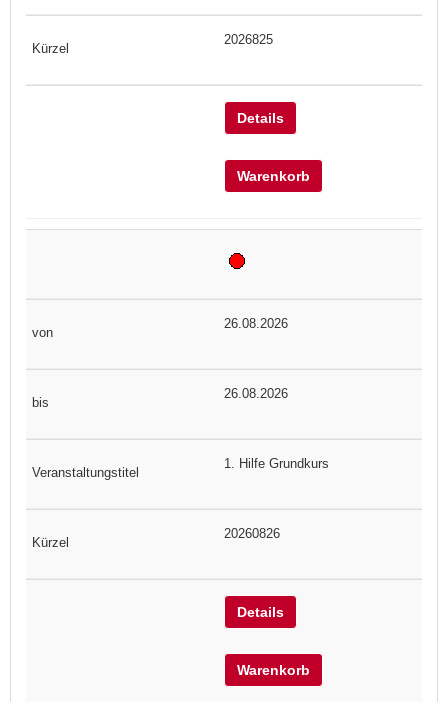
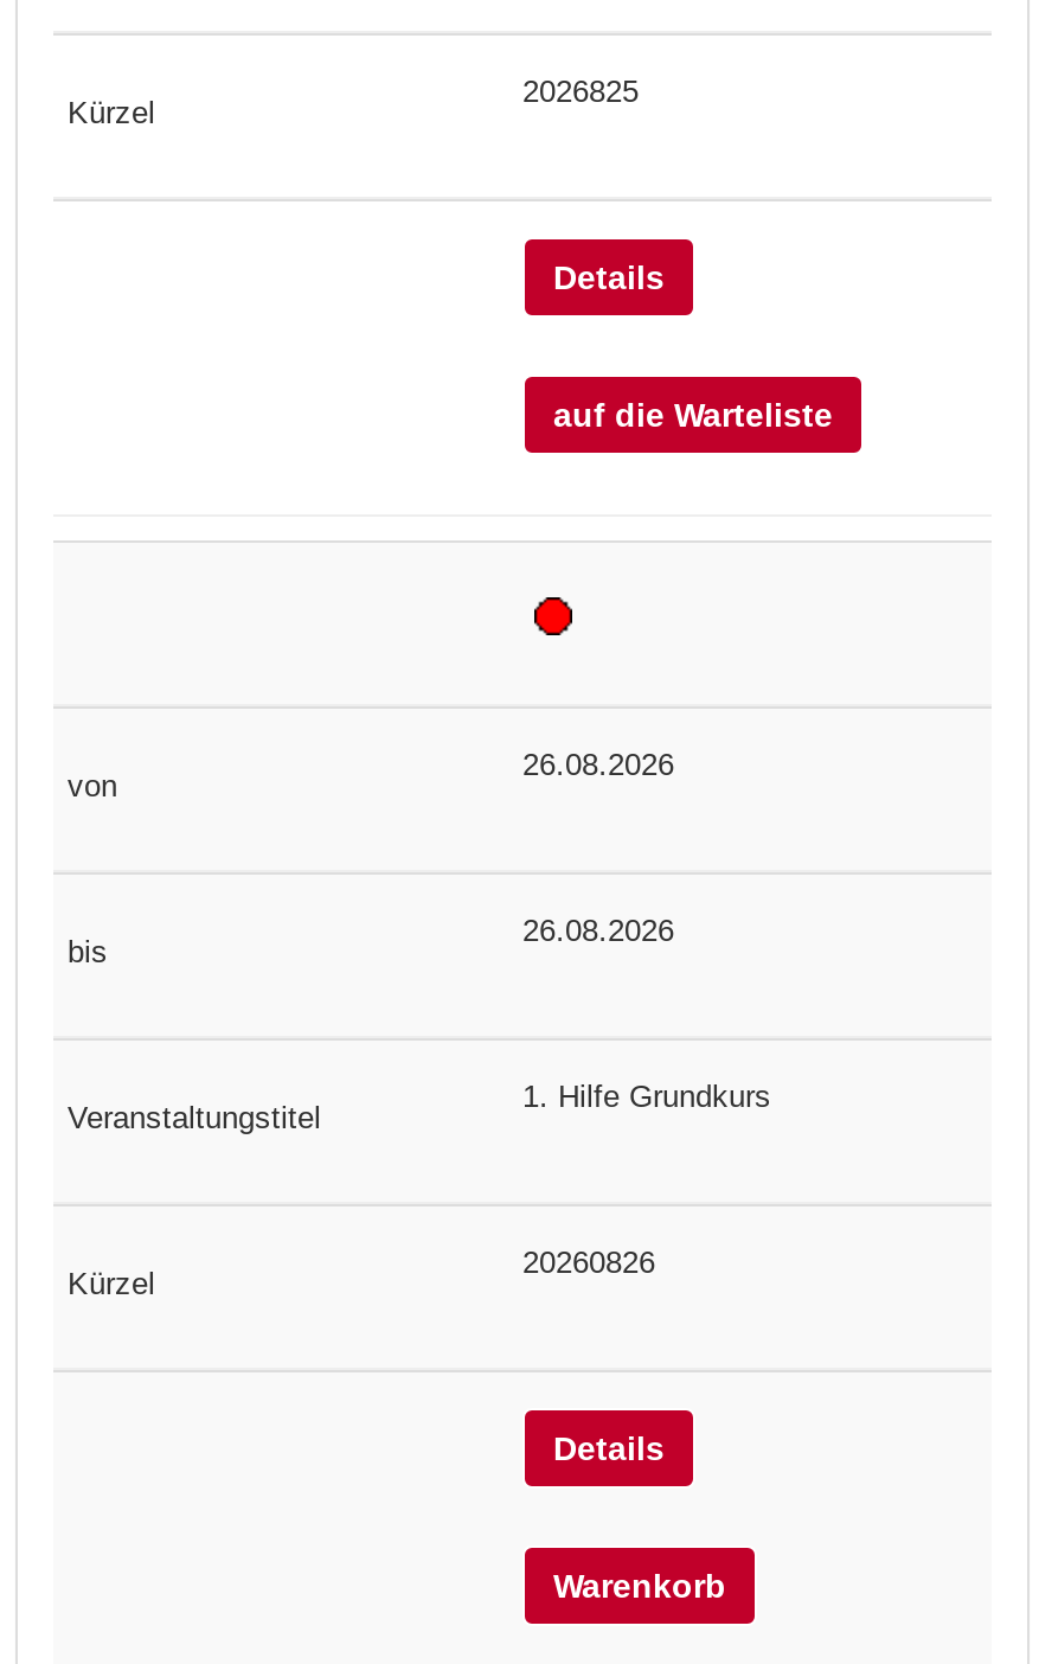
[237,168,310,184] Warenkorb -> [553,397,833,435] auf die Warteliste

